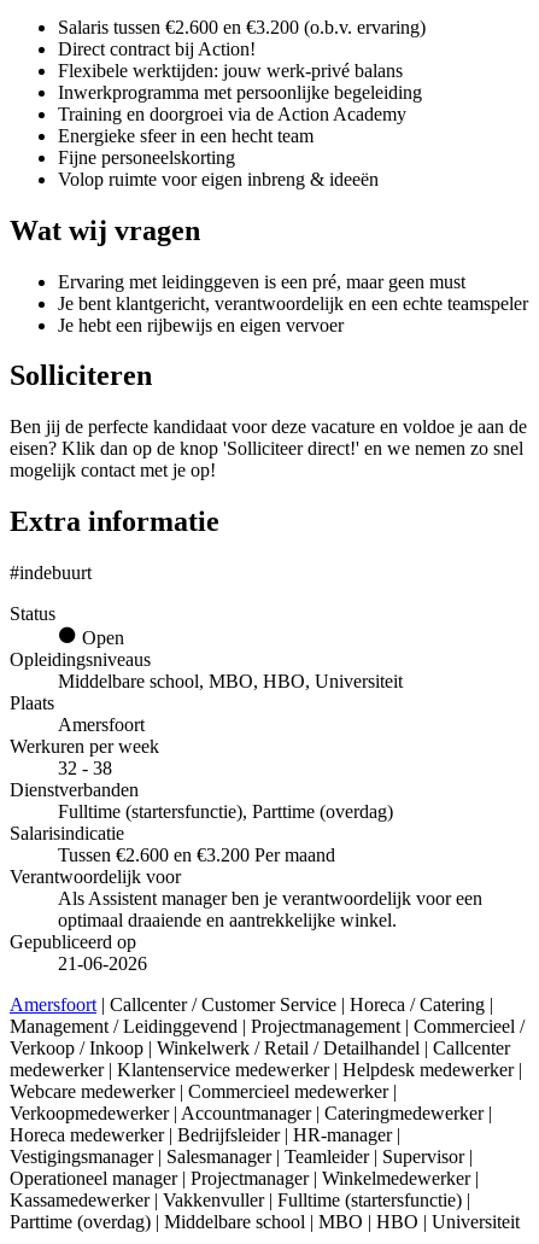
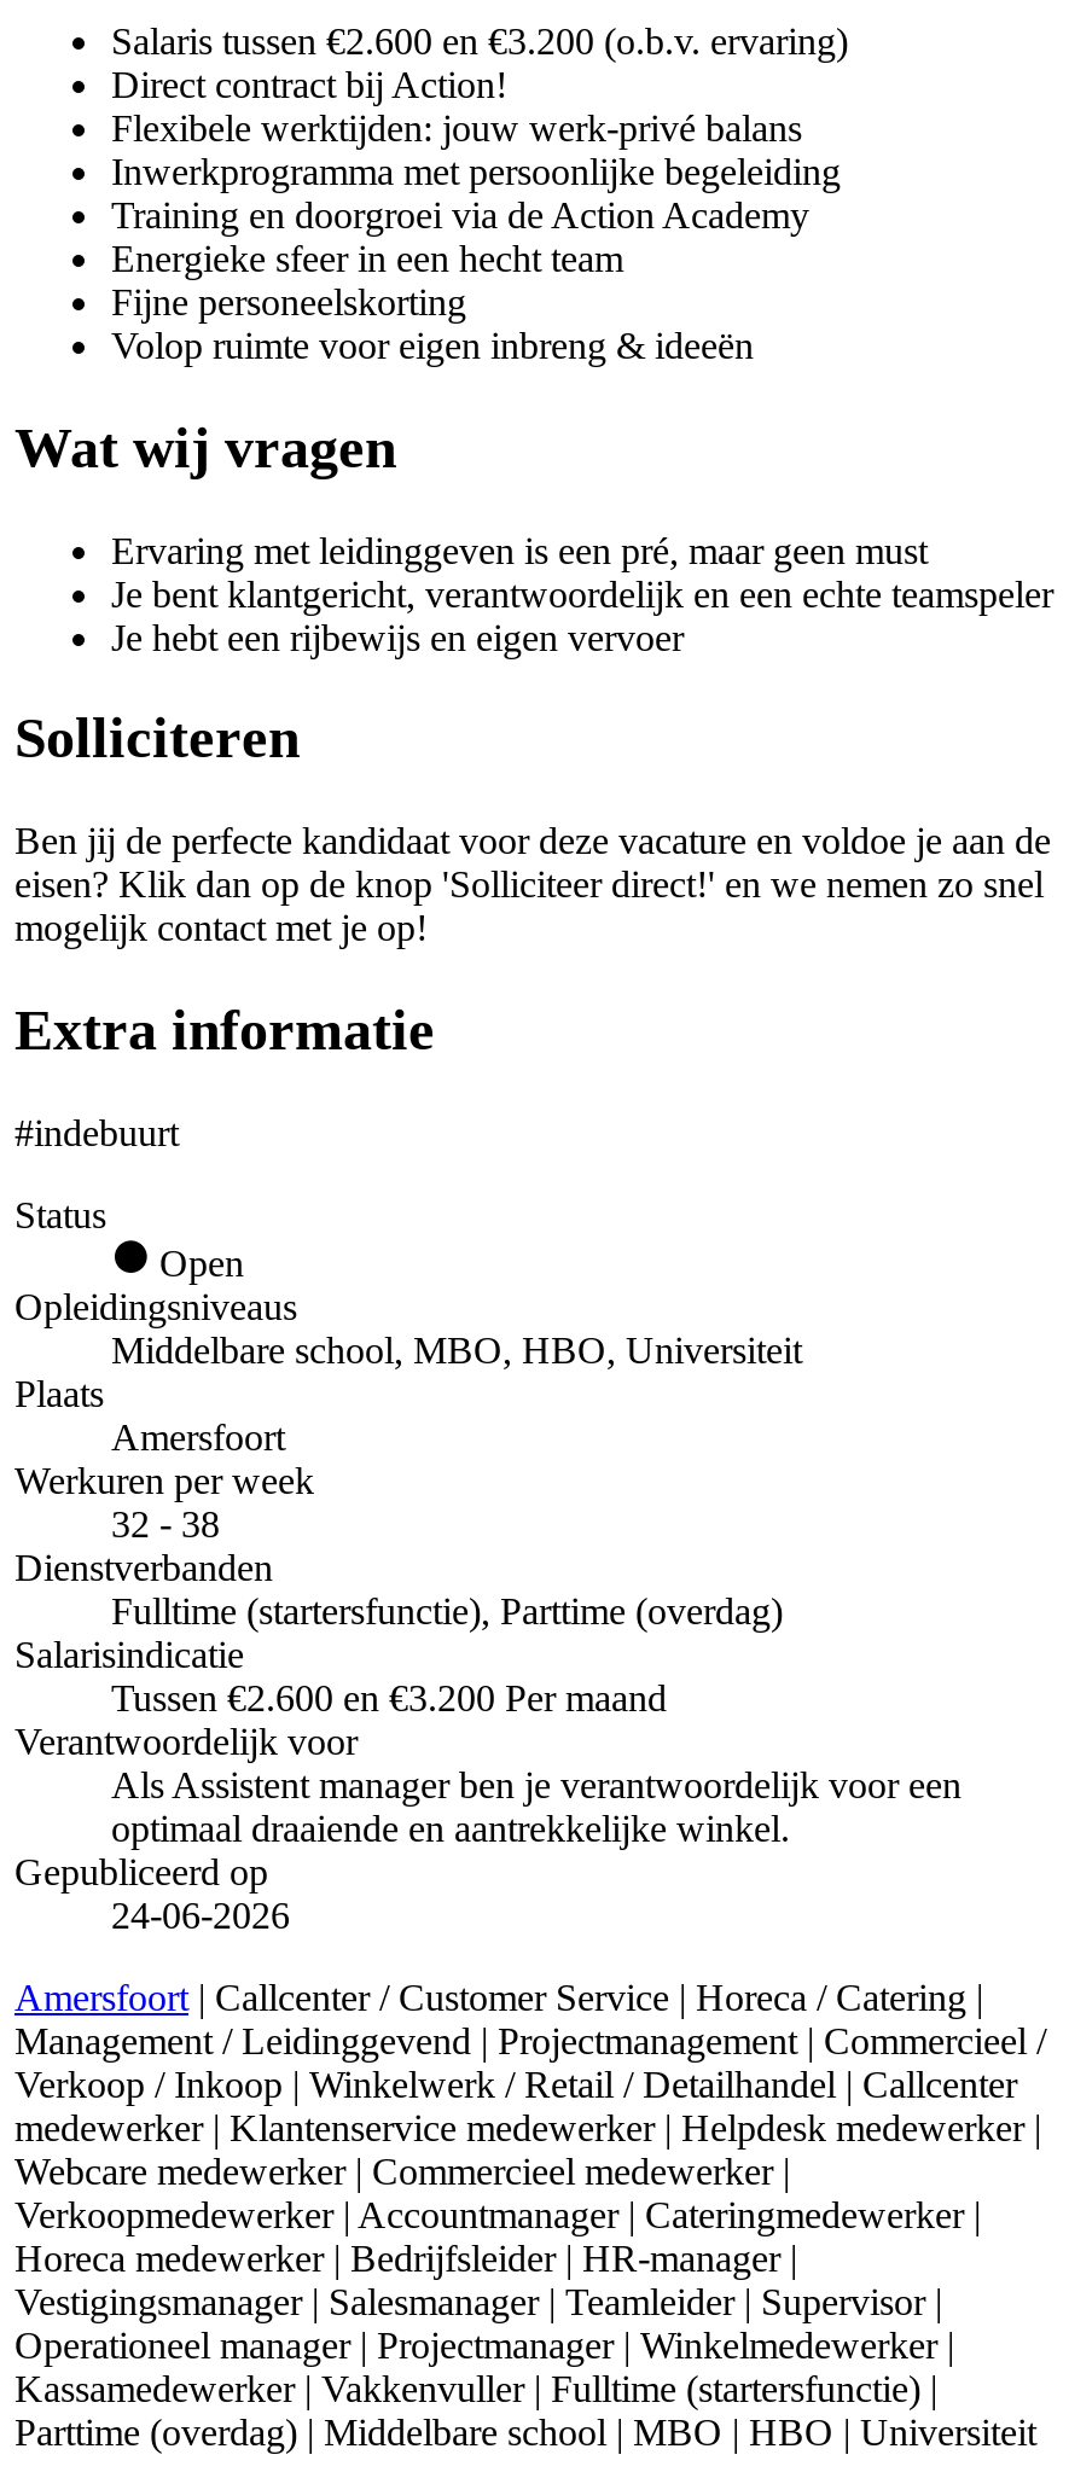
[58,953,147,974] 21-06-2026 -> [111,1895,290,1936] 24-06-2026

